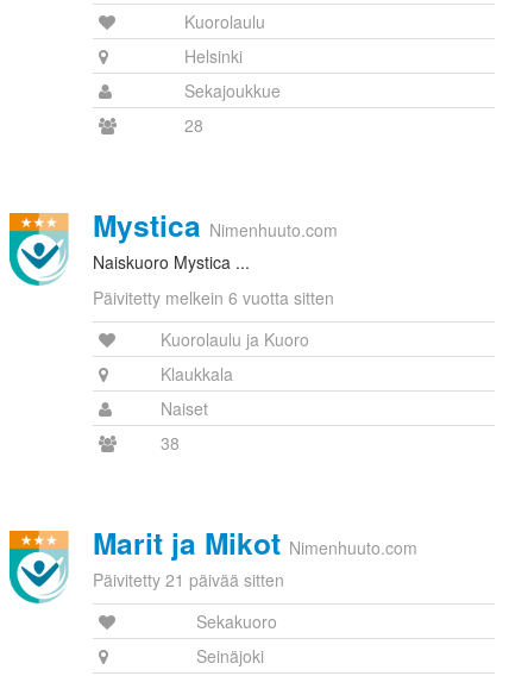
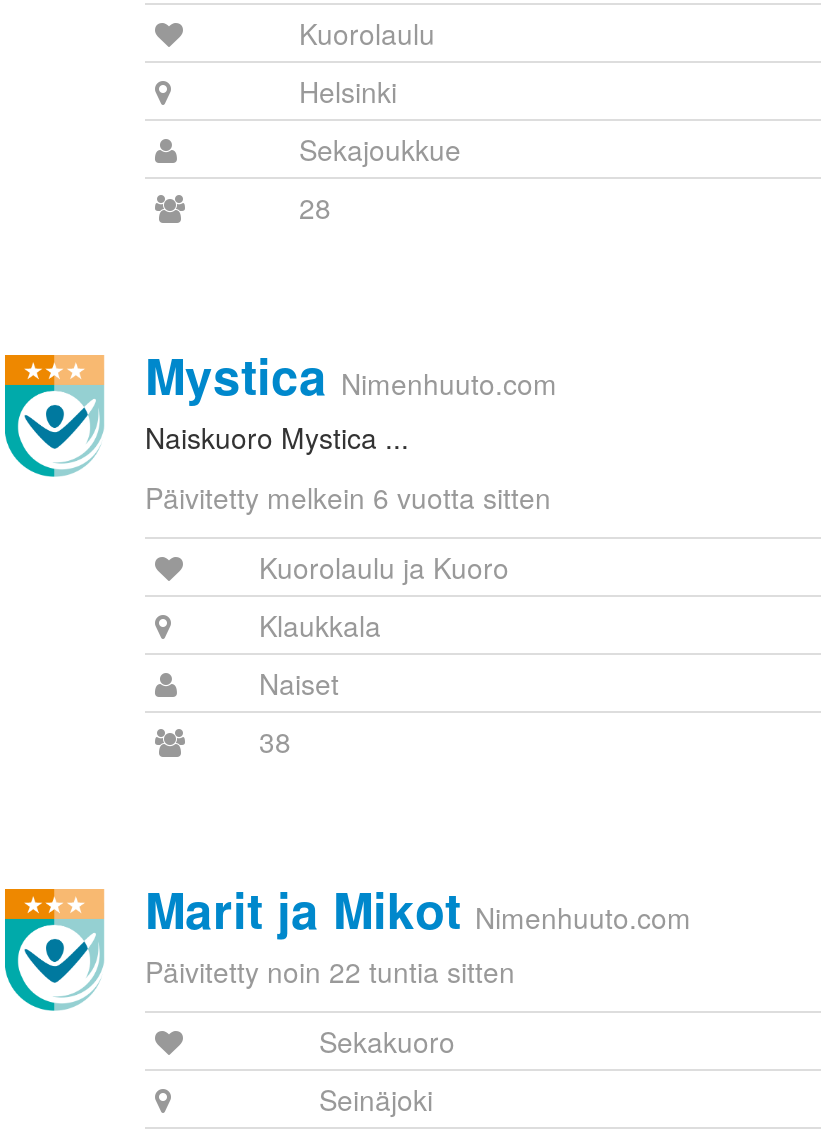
[93,568,284,592] Päivitetty 21 päivää sitten -> [145,951,515,991] Päivitetty noin 22 tuntia sitten

